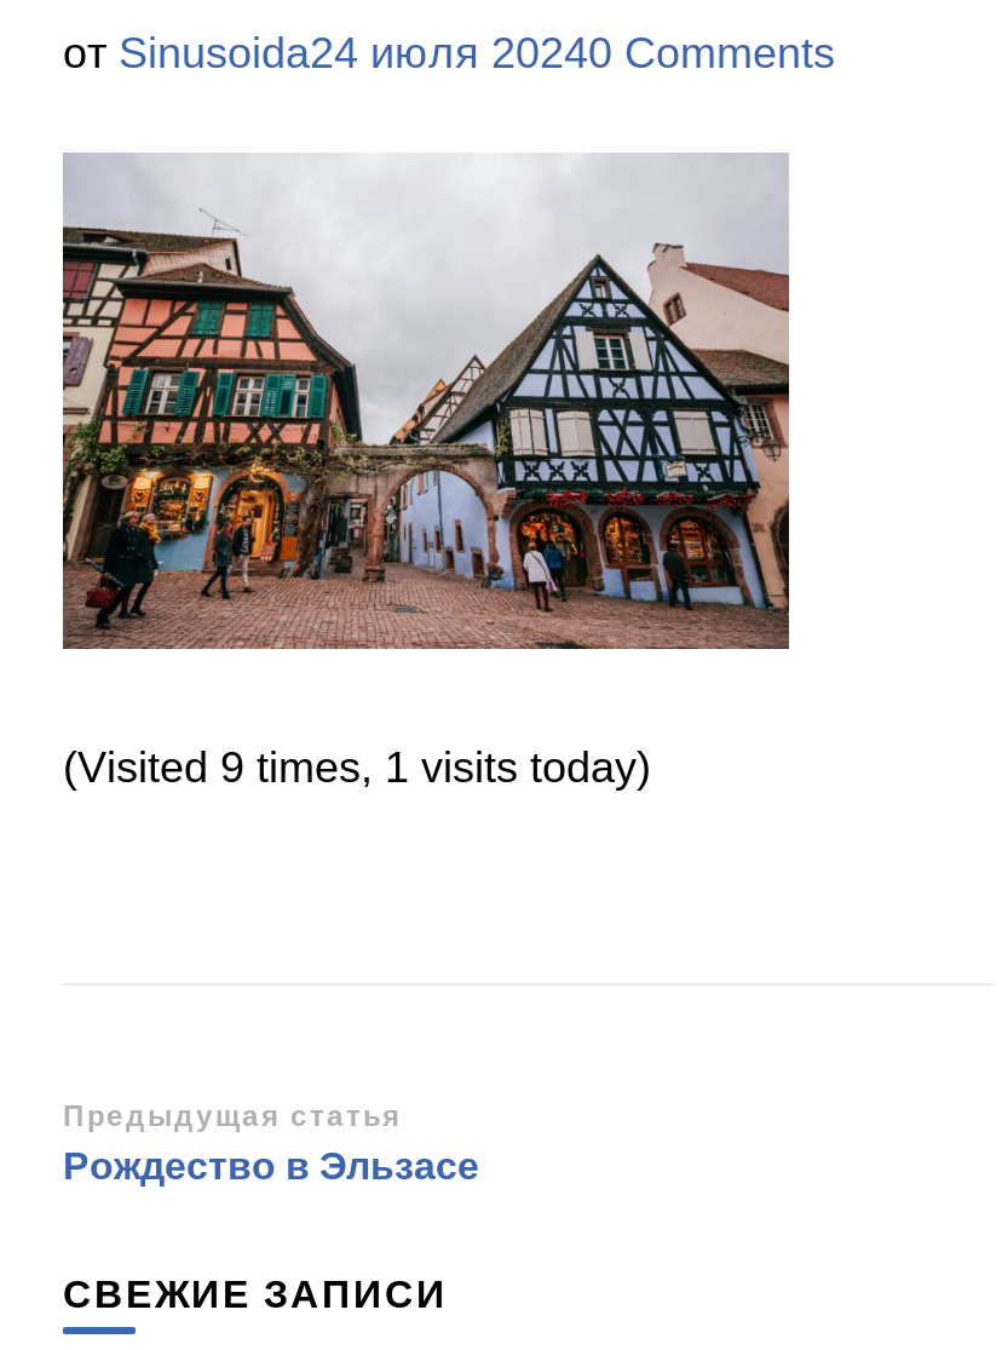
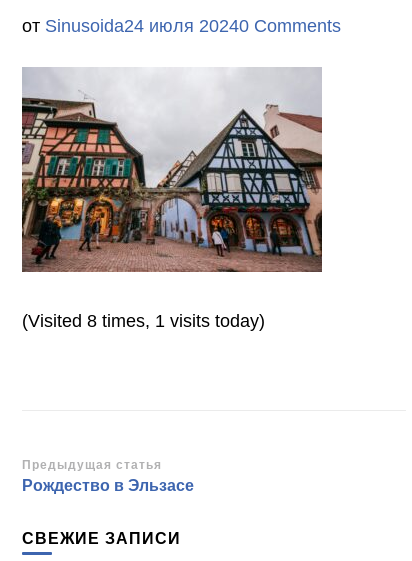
[63,744,651,792] (Visited 9 times, 1 visits today) -> [22,311,265,331] (Visited 8 times, 1 visits today)

